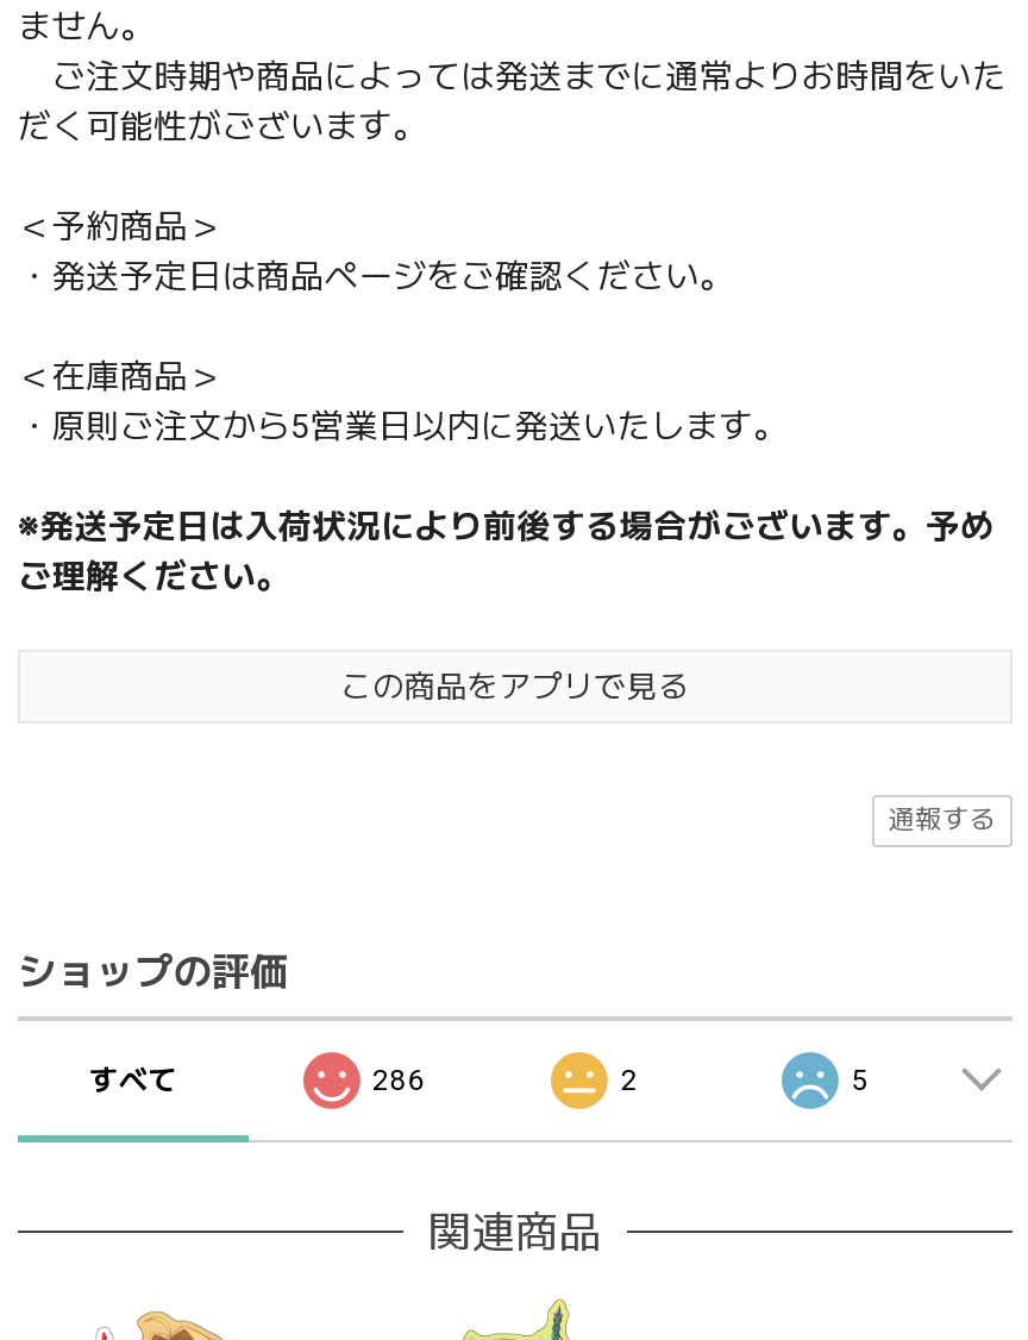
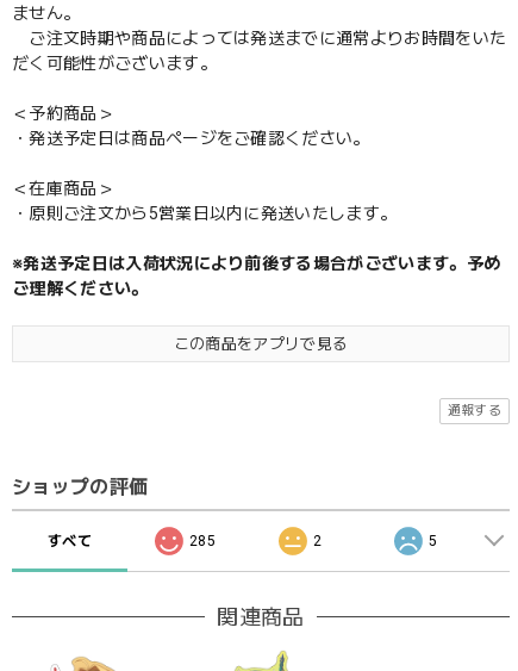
[372,1063,425,1096] 286 -> [189,532,216,549] 285

